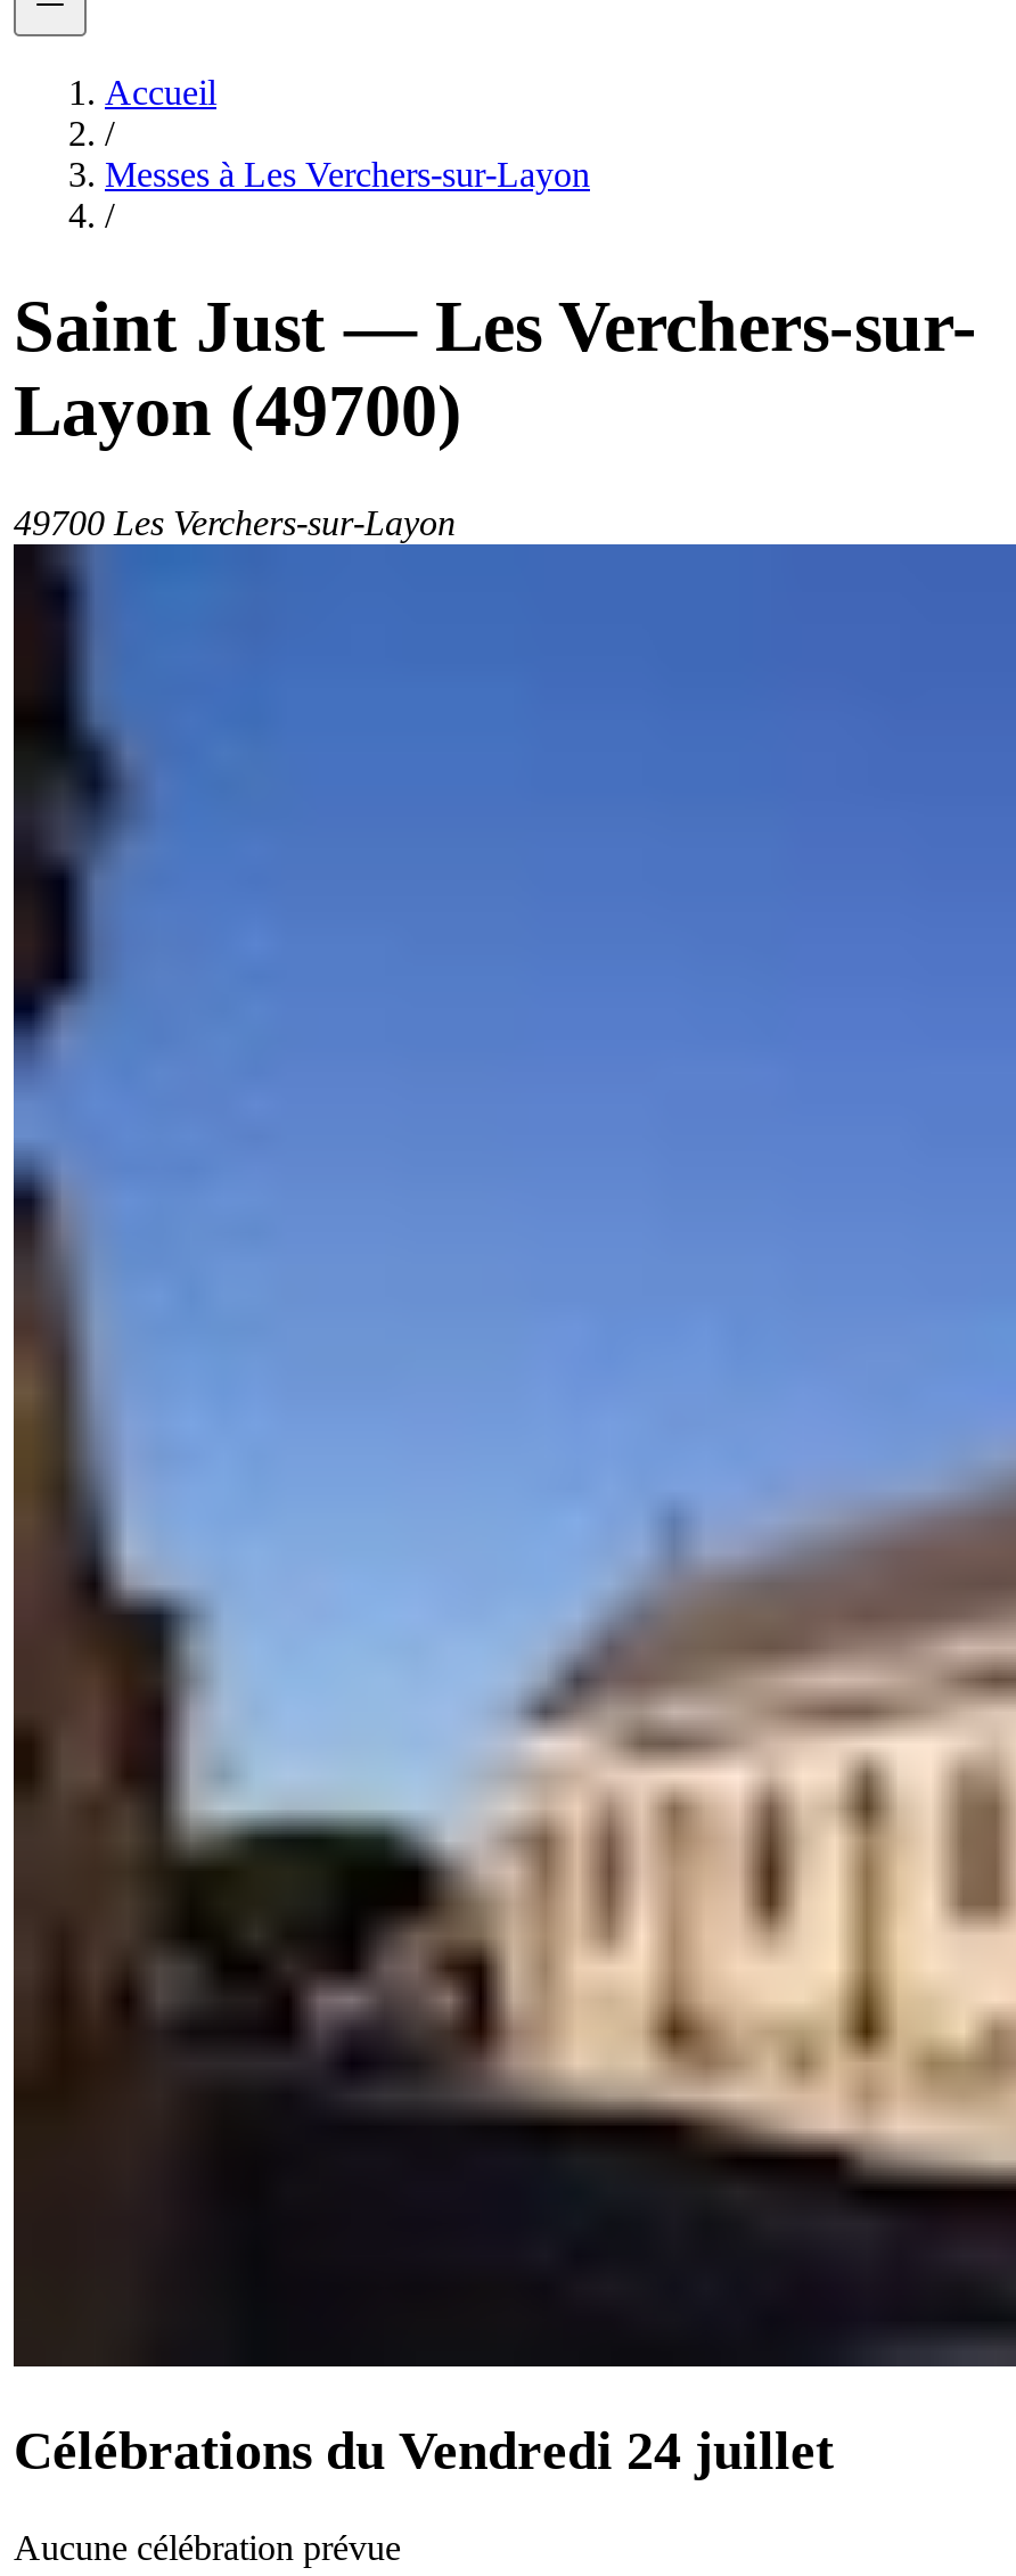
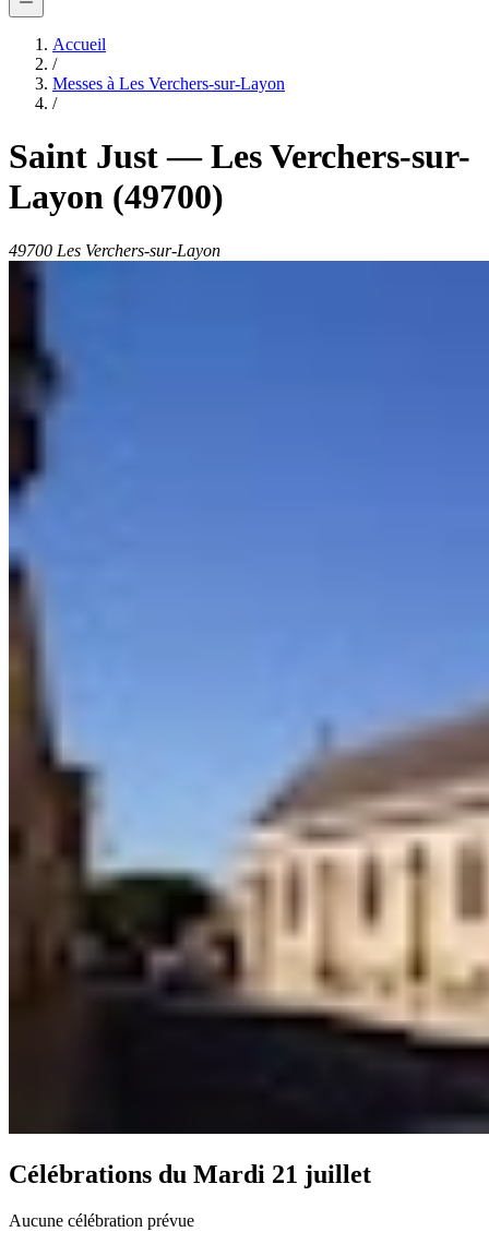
[14,2421,834,2480] Célébrations du Vendredi 24 juillet -> [9,1160,371,1188] Célébrations du Mardi 21 juillet

